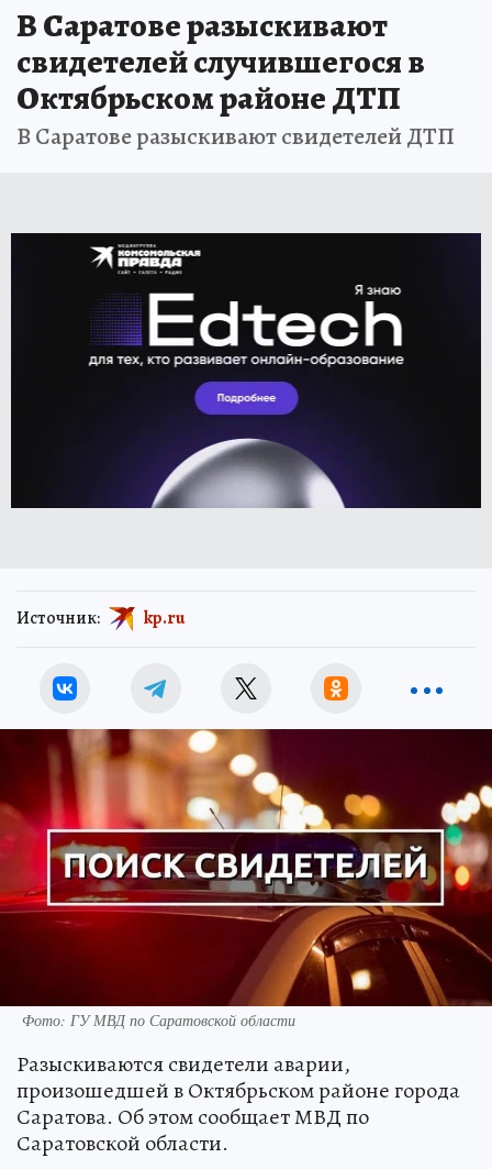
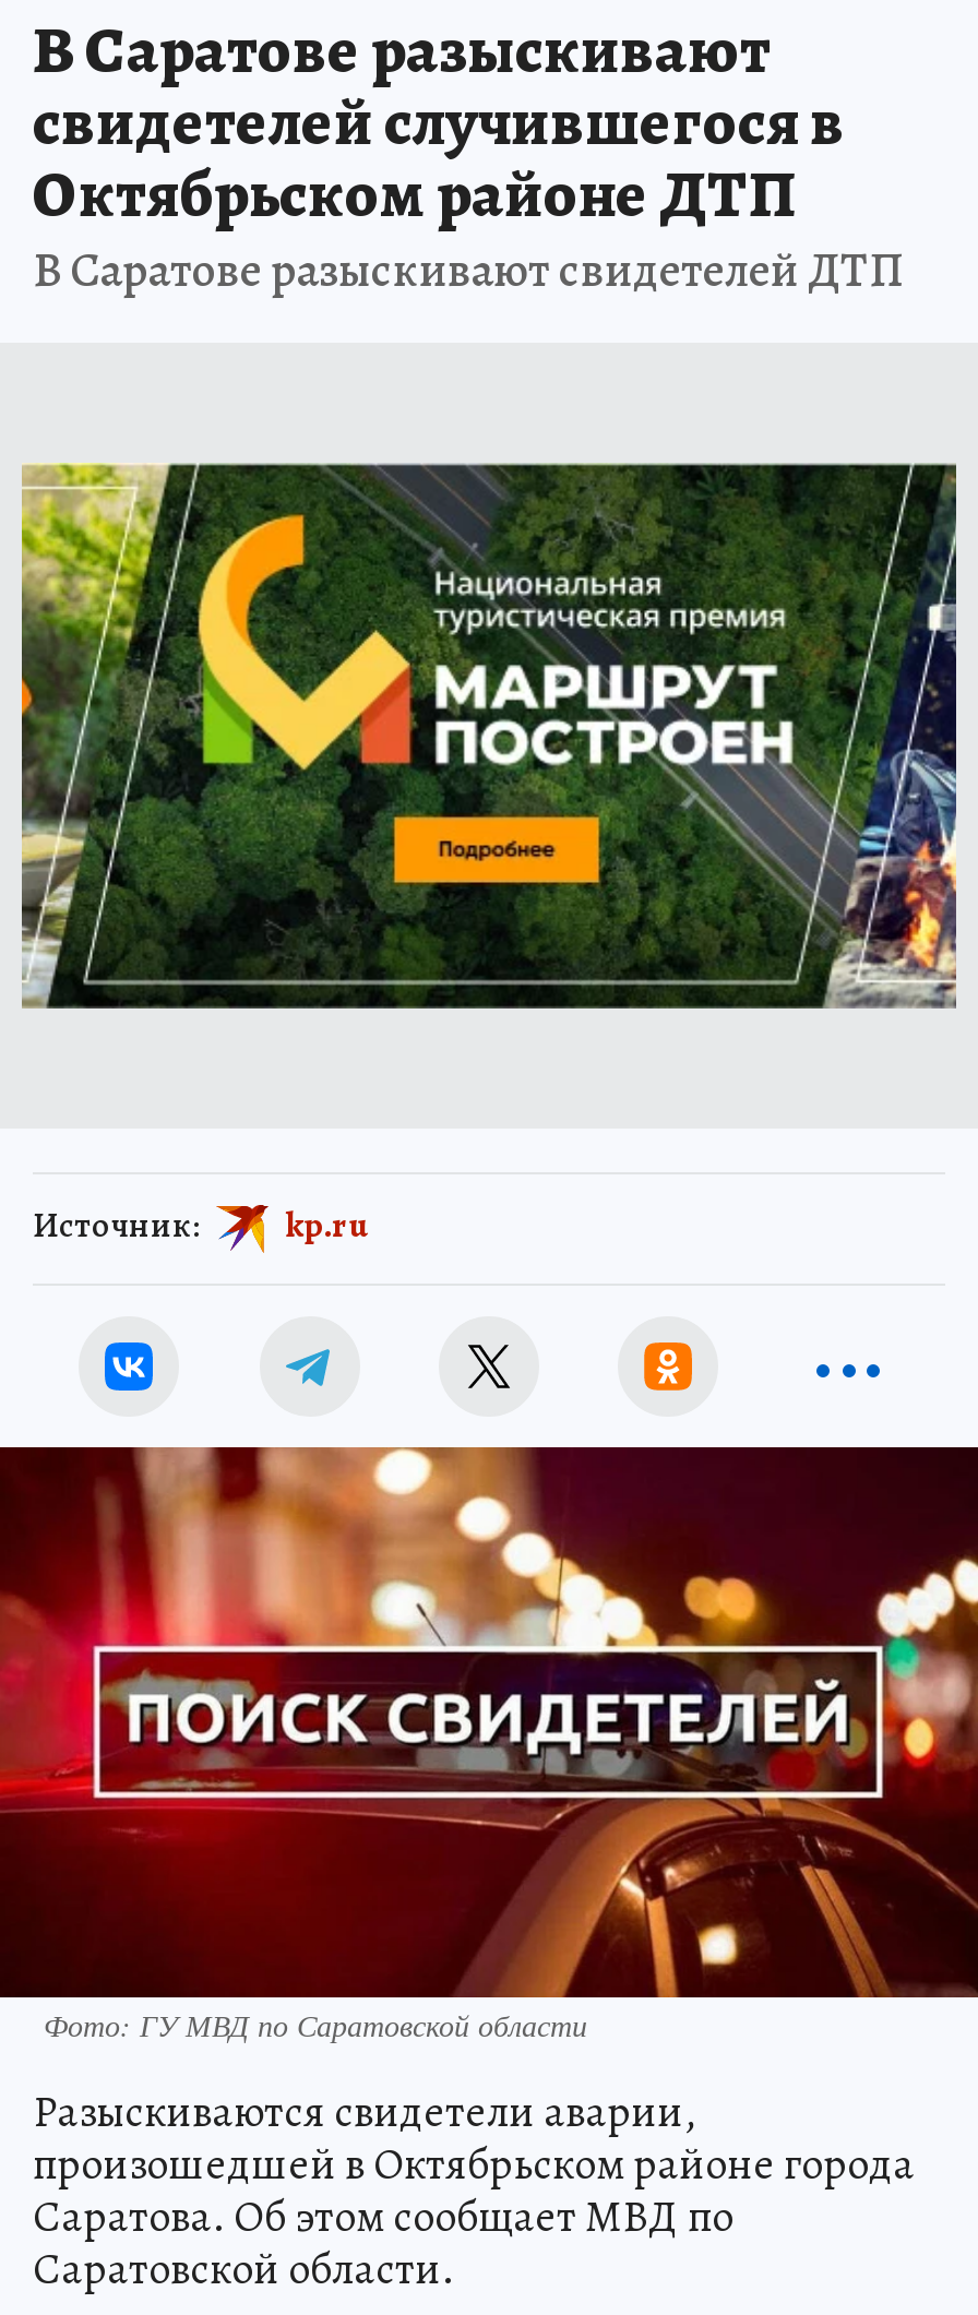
[10,232,482,508] [image] -> [20,463,958,1011] [image]

